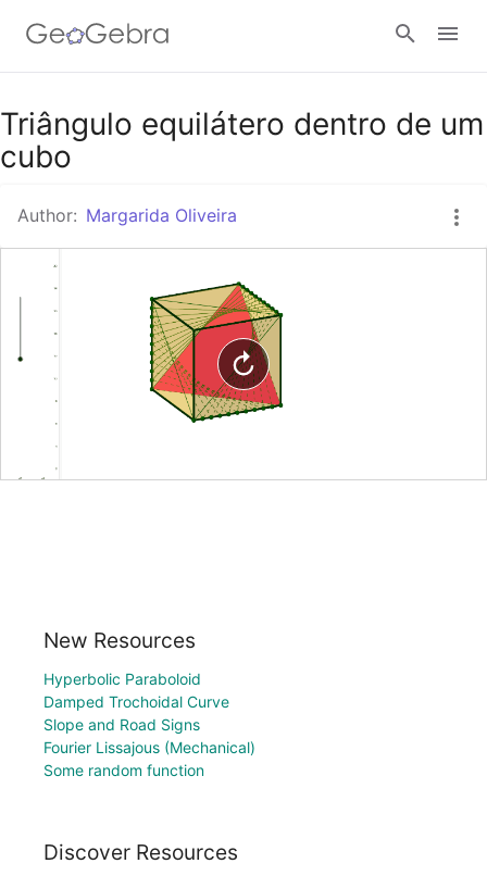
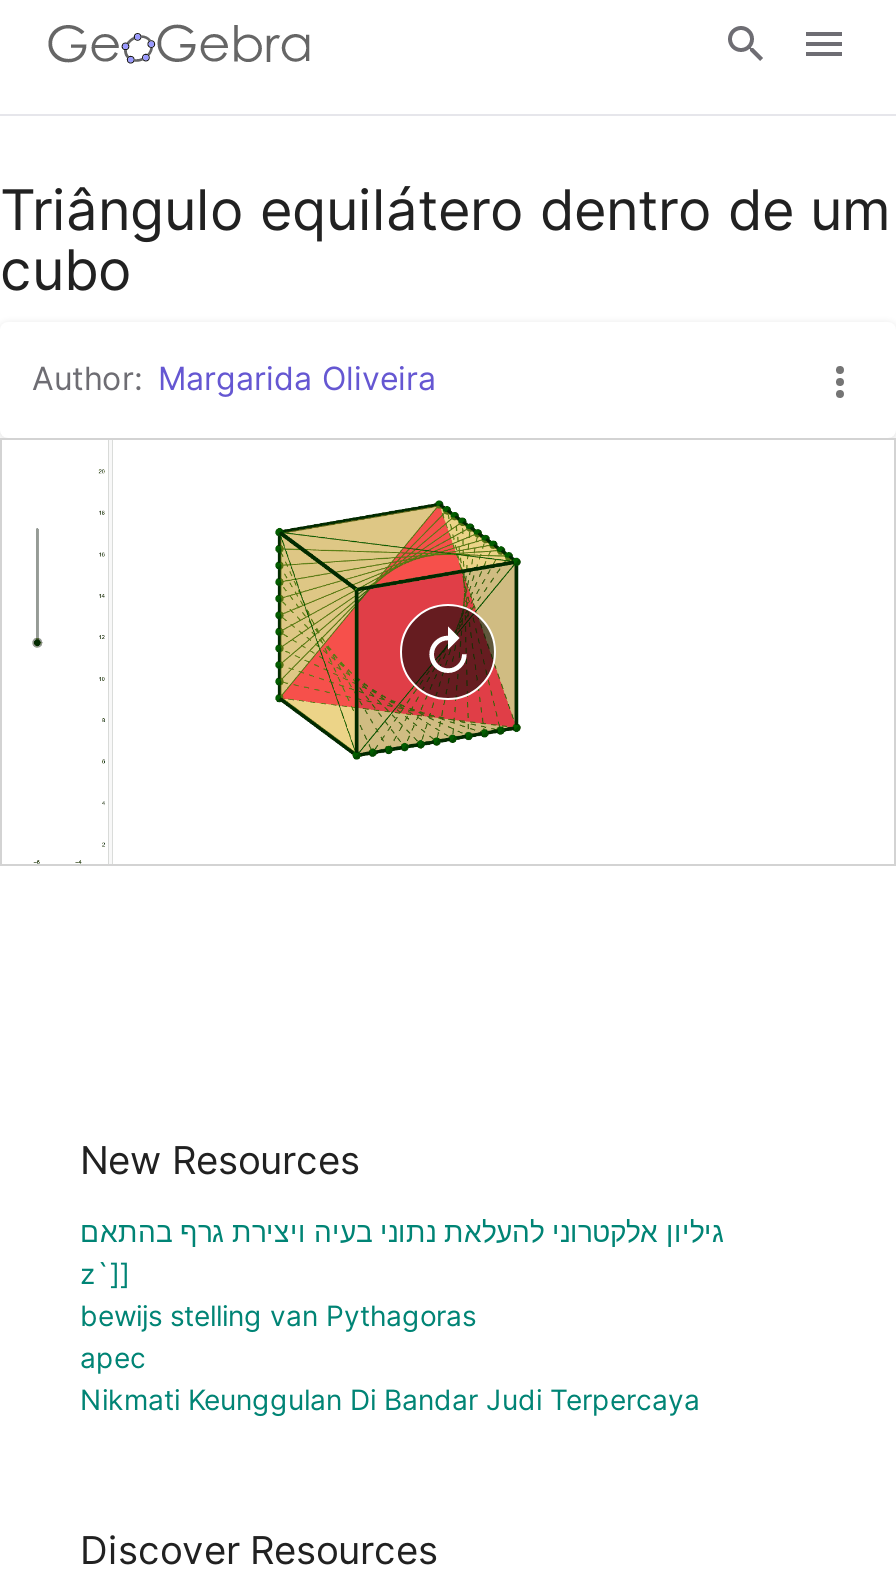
[43,669,255,779] Hyperbolic Paraboloid | Damped Trochoidal Curve | Slope and Road Signs | Fourier Lissajous (Mechanical) | Some random function -> [80,1214,724,1416] גיליון אלקטרוני להעלאת נתוני בעיה ויצירת גרף בהתאם | z`]] | bewijs stelling van Pythagoras | apec | Nikmati Keunggulan Di Bandar Judi Terpercaya

